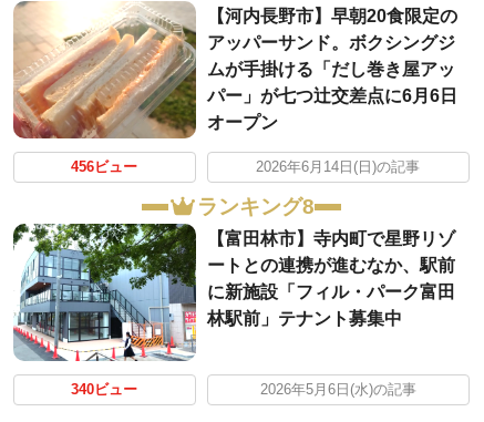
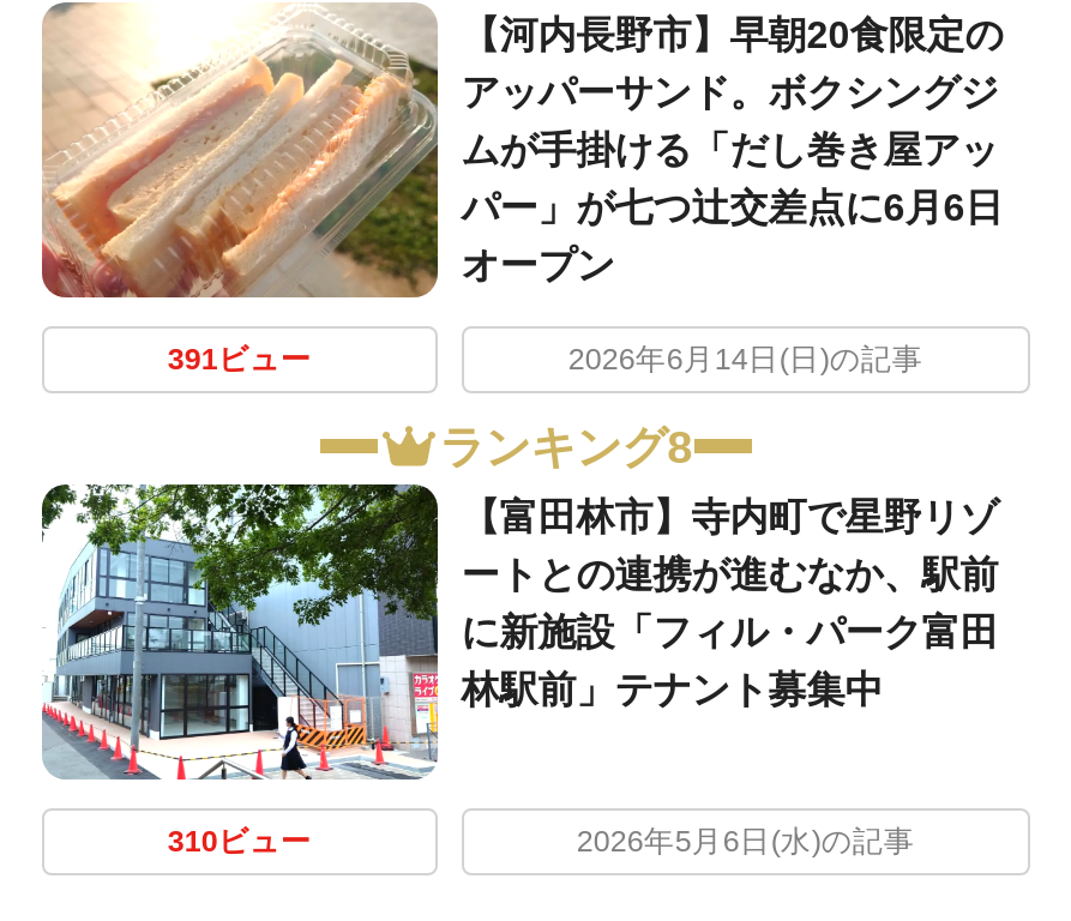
[71,159,138,174] 456ビュー -> [167,343,311,377] 391ビュー
[71,382,138,397] 340ビュー -> [167,825,311,859] 310ビュー

